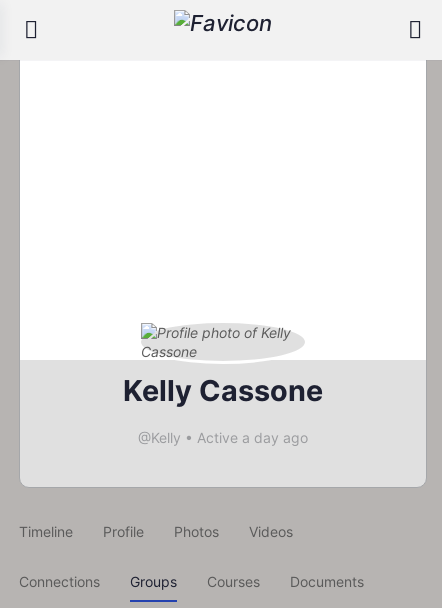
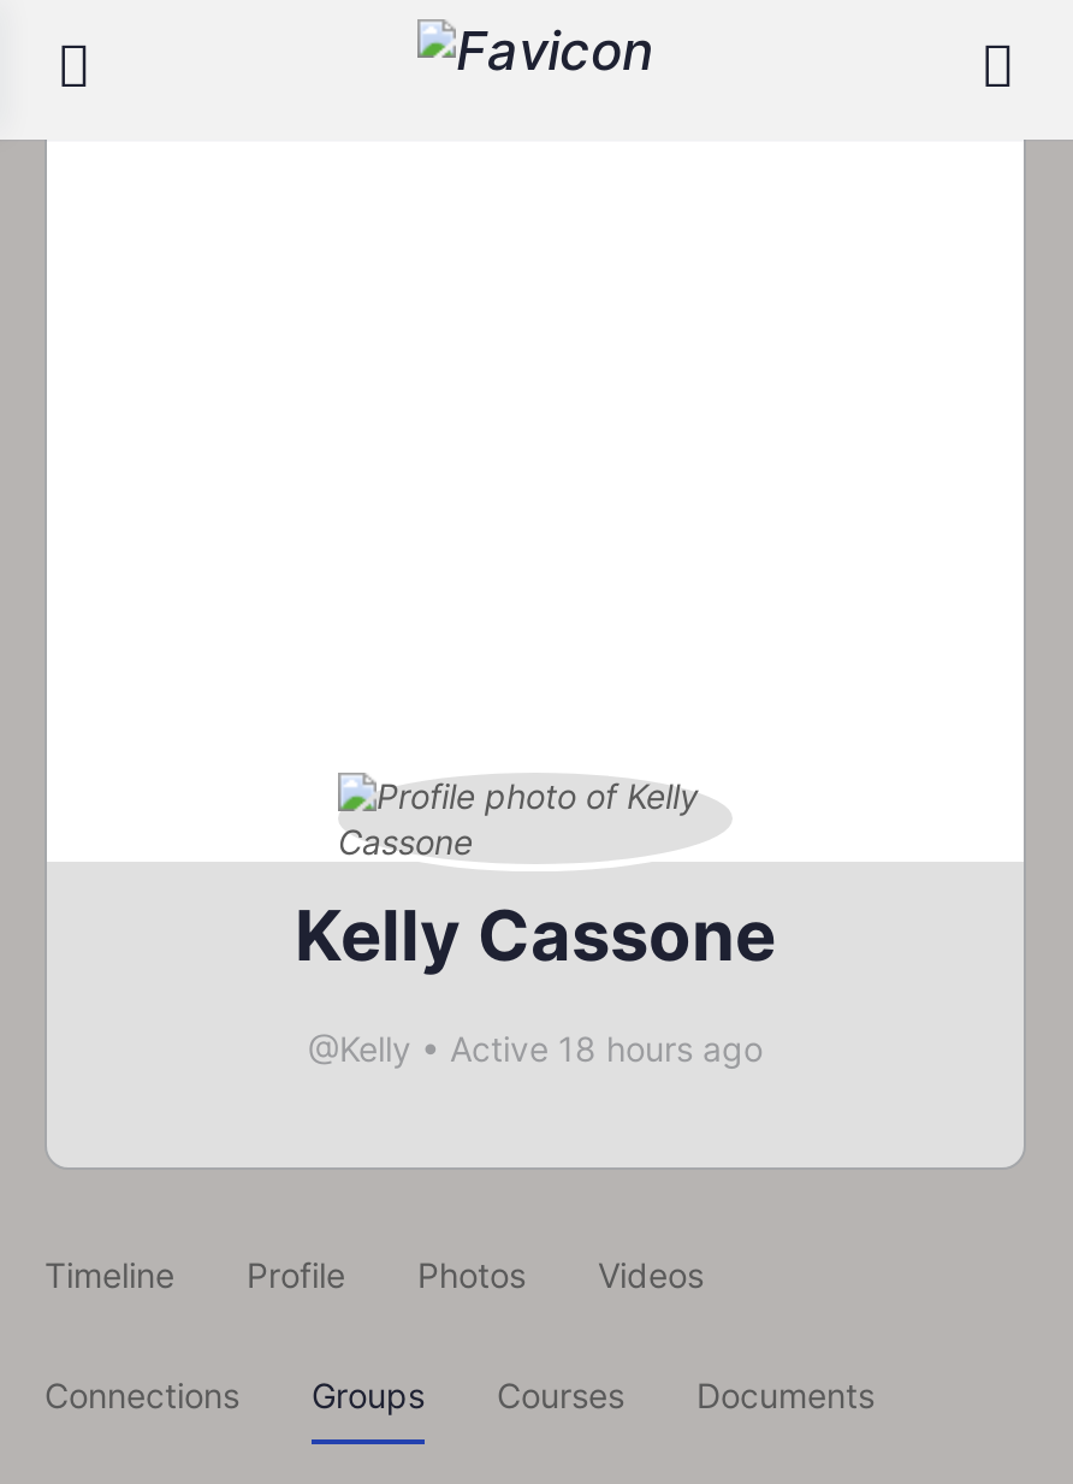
[138,429,308,446] @Kelly • Active a day ago -> [308,1028,763,1069] @Kelly • Active 18 hours ago

